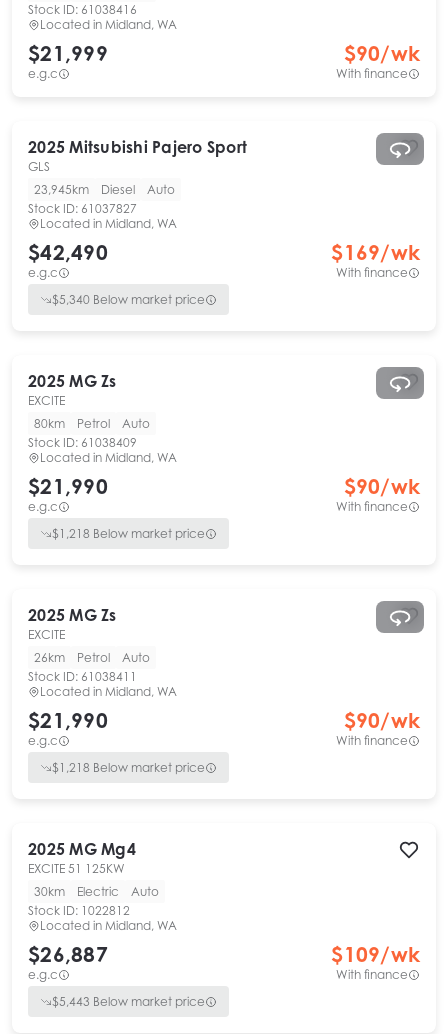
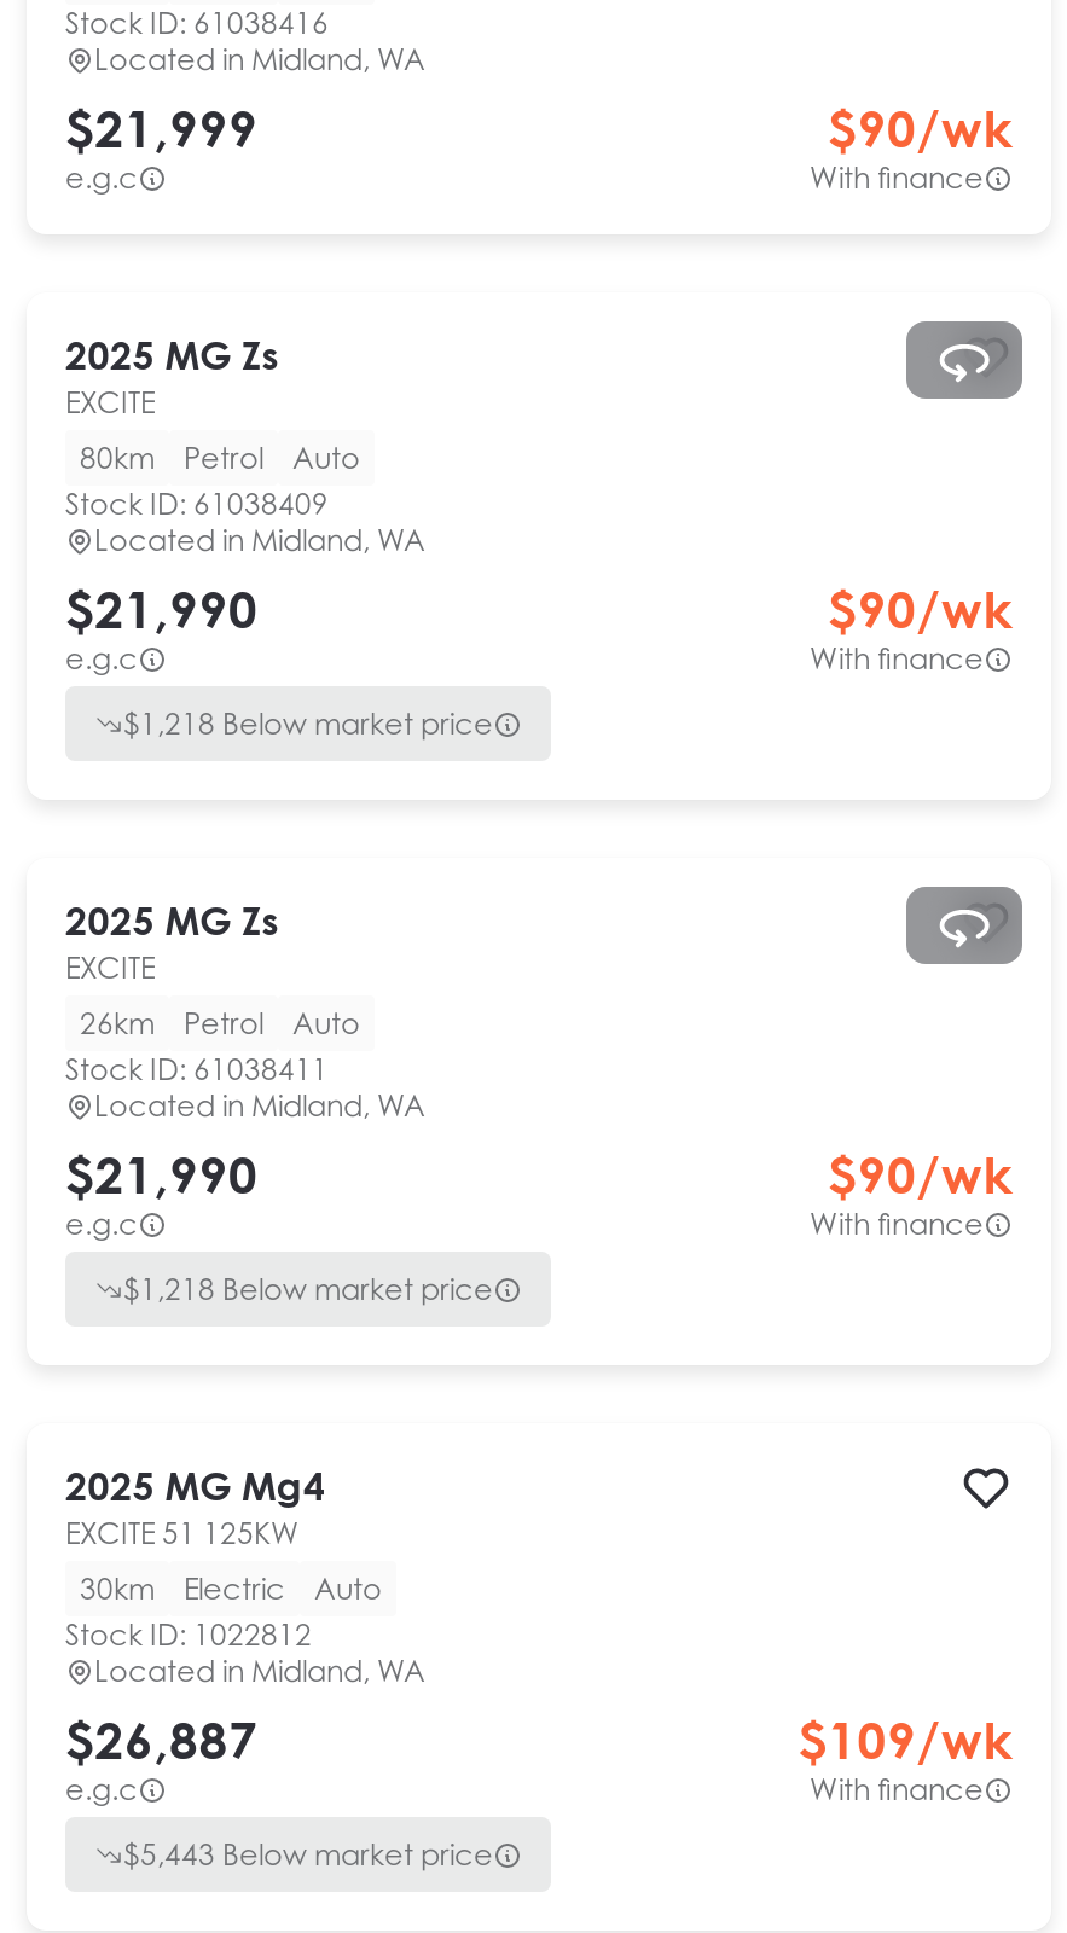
[28,137,247,280] 2025 Mitsubishi Pajero Sport | GLS | 23,945km | Diesel | Auto | Stock ID: 61037827 | Located in Midland, WA | $42,490 | e.g.c -> none
[52,239,420,307] $169/wk | With finance | $5,340 Below market price -> none

